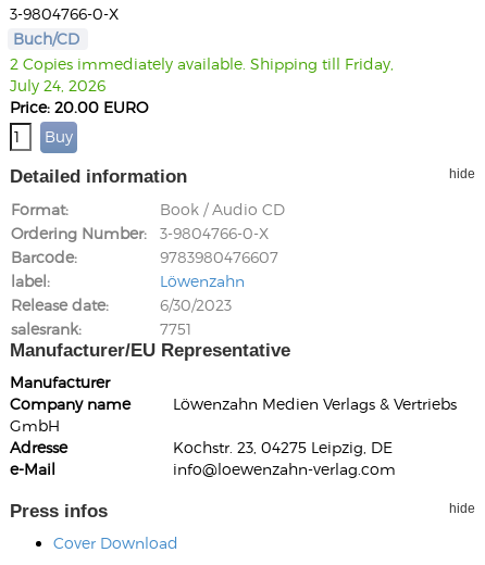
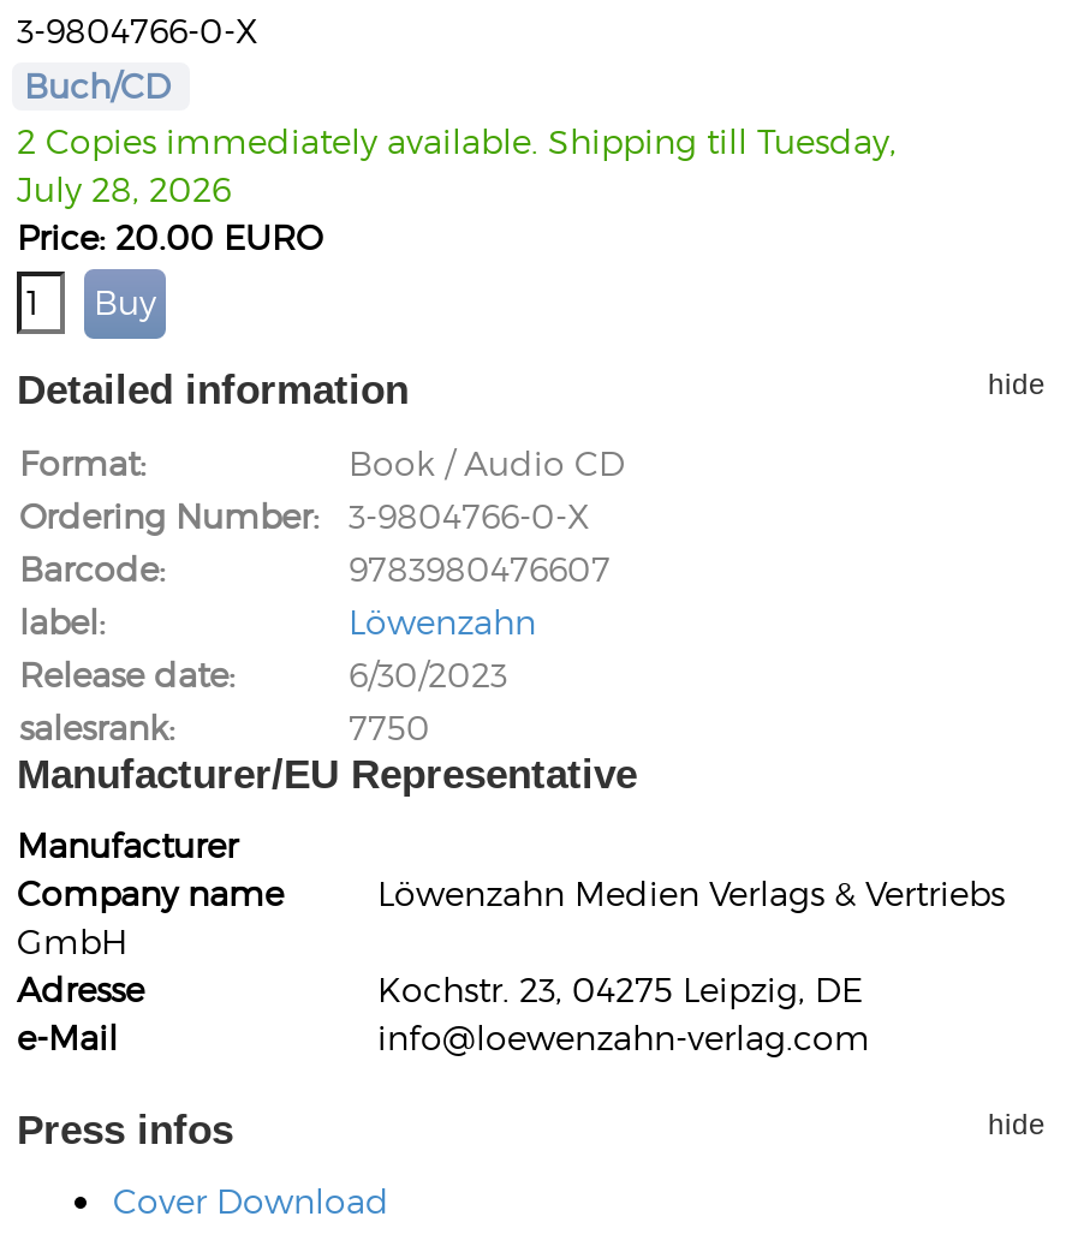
[10,54,394,72] 2 Copies immediately available. Shipping till Friday, -> [17,119,897,160] 2 Copies immediately available. Shipping till Tuesday,
[10,76,105,94] July 24, 2026 -> [17,167,231,208] July 28, 2026
[160,319,191,337] 7751 -> [349,705,430,746] 7750

